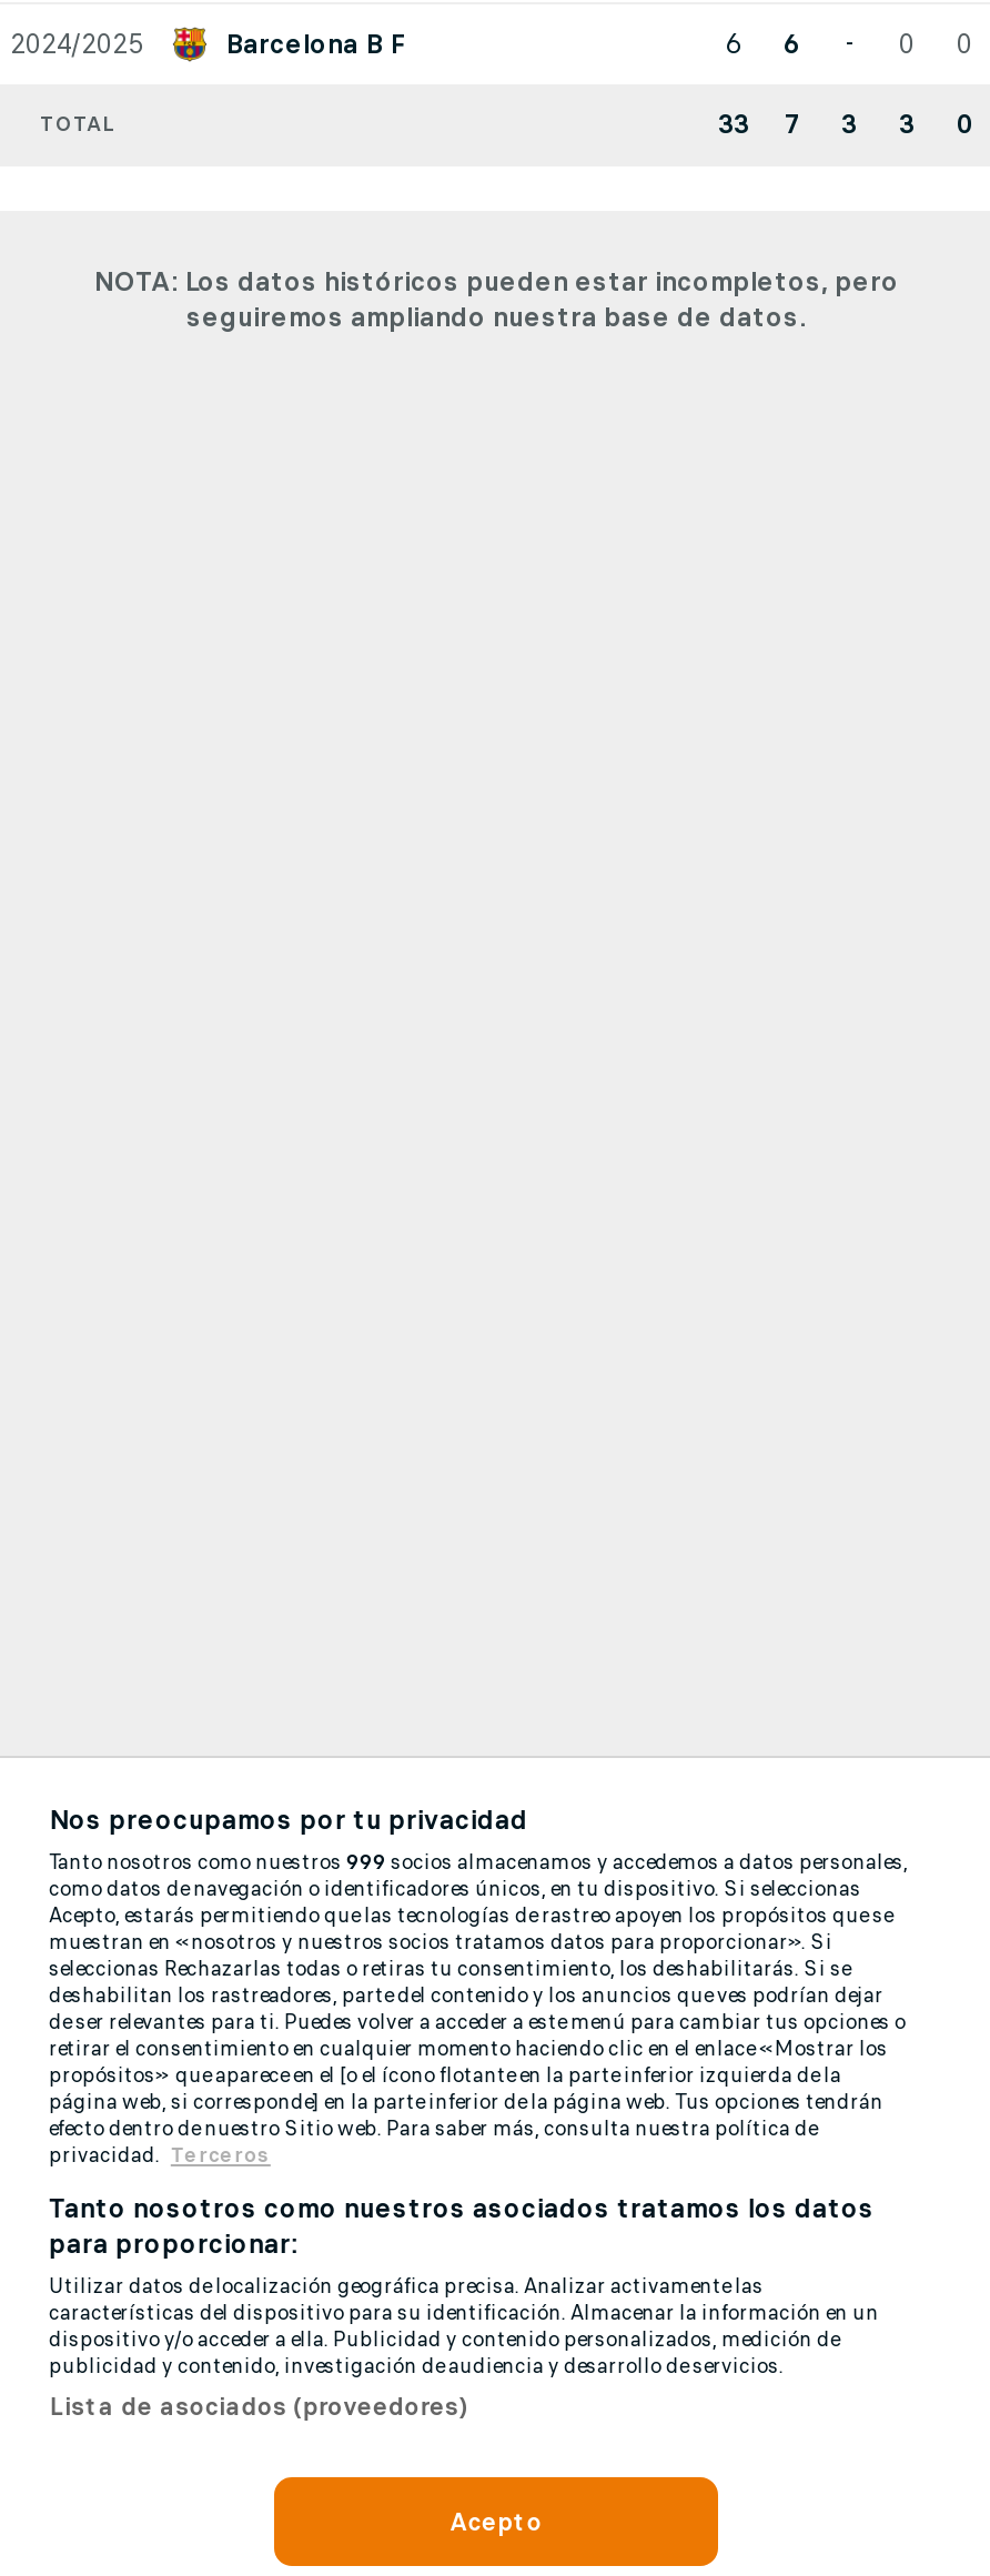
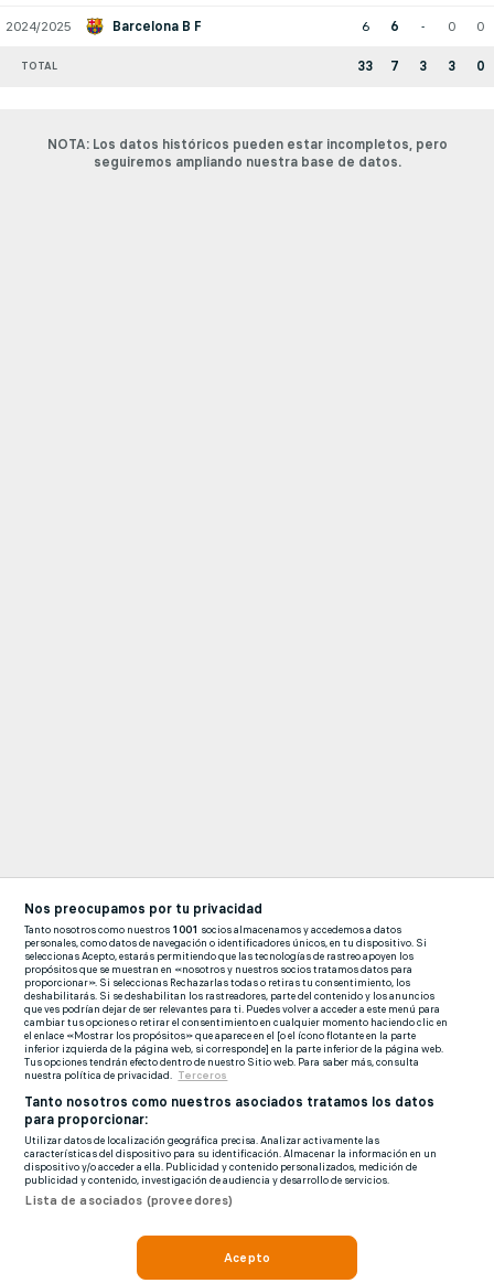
[49,1849,908,2169] Tanto nosotros como nuestros 999 socios almacenamos y accedemos a datos personales, | como datos de navegación o identificadores únicos, en tu dispositivo. Si seleccionas | Acepto, estarás permitiendo que las tecnologías de rastreo apoyen los propósitos que se | muestran en «nosotros y nuestros socios tratamos datos para proporcionar». Si | seleccionas Rechazarlas todas o retiras tu consentimiento, los deshabilitarás. Si se | deshabilitan los rastreadores, parte del contenido y los anuncios que ves podrían dejar | de ser relevantes para ti. Puedes volver a acceder a este menú para cambiar tus opciones o | retirar el consentimiento en cualquier momento haciendo clic en el enlace «Mostrar los | propósitos» que aparece en el [o el ícono flotante en la parte inferior izquierda de la | página web, si corresponde] en la parte inferior de la página web. Tus opciones tendrán | efecto dentro de nuestro Sitio web. Para saber más, consulta nuestra política de | privacidad. Terceros -> [25,923,448,1082] Tanto nosotros como nuestros 1001 socios almacenamos y accedemos a datos | personales, como datos de navegación o identificadores únicos, en tu dispositivo. Si | seleccionas Acepto, estarás permitiendo que las tecnologías de rastreo apoyen los | propósitos que se muestran en «nosotros y nuestros socios tratamos datos para | proporcionar». Si seleccionas Rechazarlas todas o retiras tu consentimiento, los | deshabilitarás. Si se deshabilitan los rastreadores, parte del contenido y los anuncios | que ves podrían dejar de ser relevantes para ti. Puedes volver a acceder a este menú para | cambiar tus opciones o retirar el consentimiento en cualquier momento haciendo clic en | el enlace «Mostrar los propósitos» que aparece en el [o el ícono flotante en la parte | inferior izquierda de la página web, si corresponde] en la parte inferior de la página web. | Tus opciones tendrán efecto dentro de nuestro Sitio web. Para saber más, consulta | nuestra política de privacidad. Terceros

